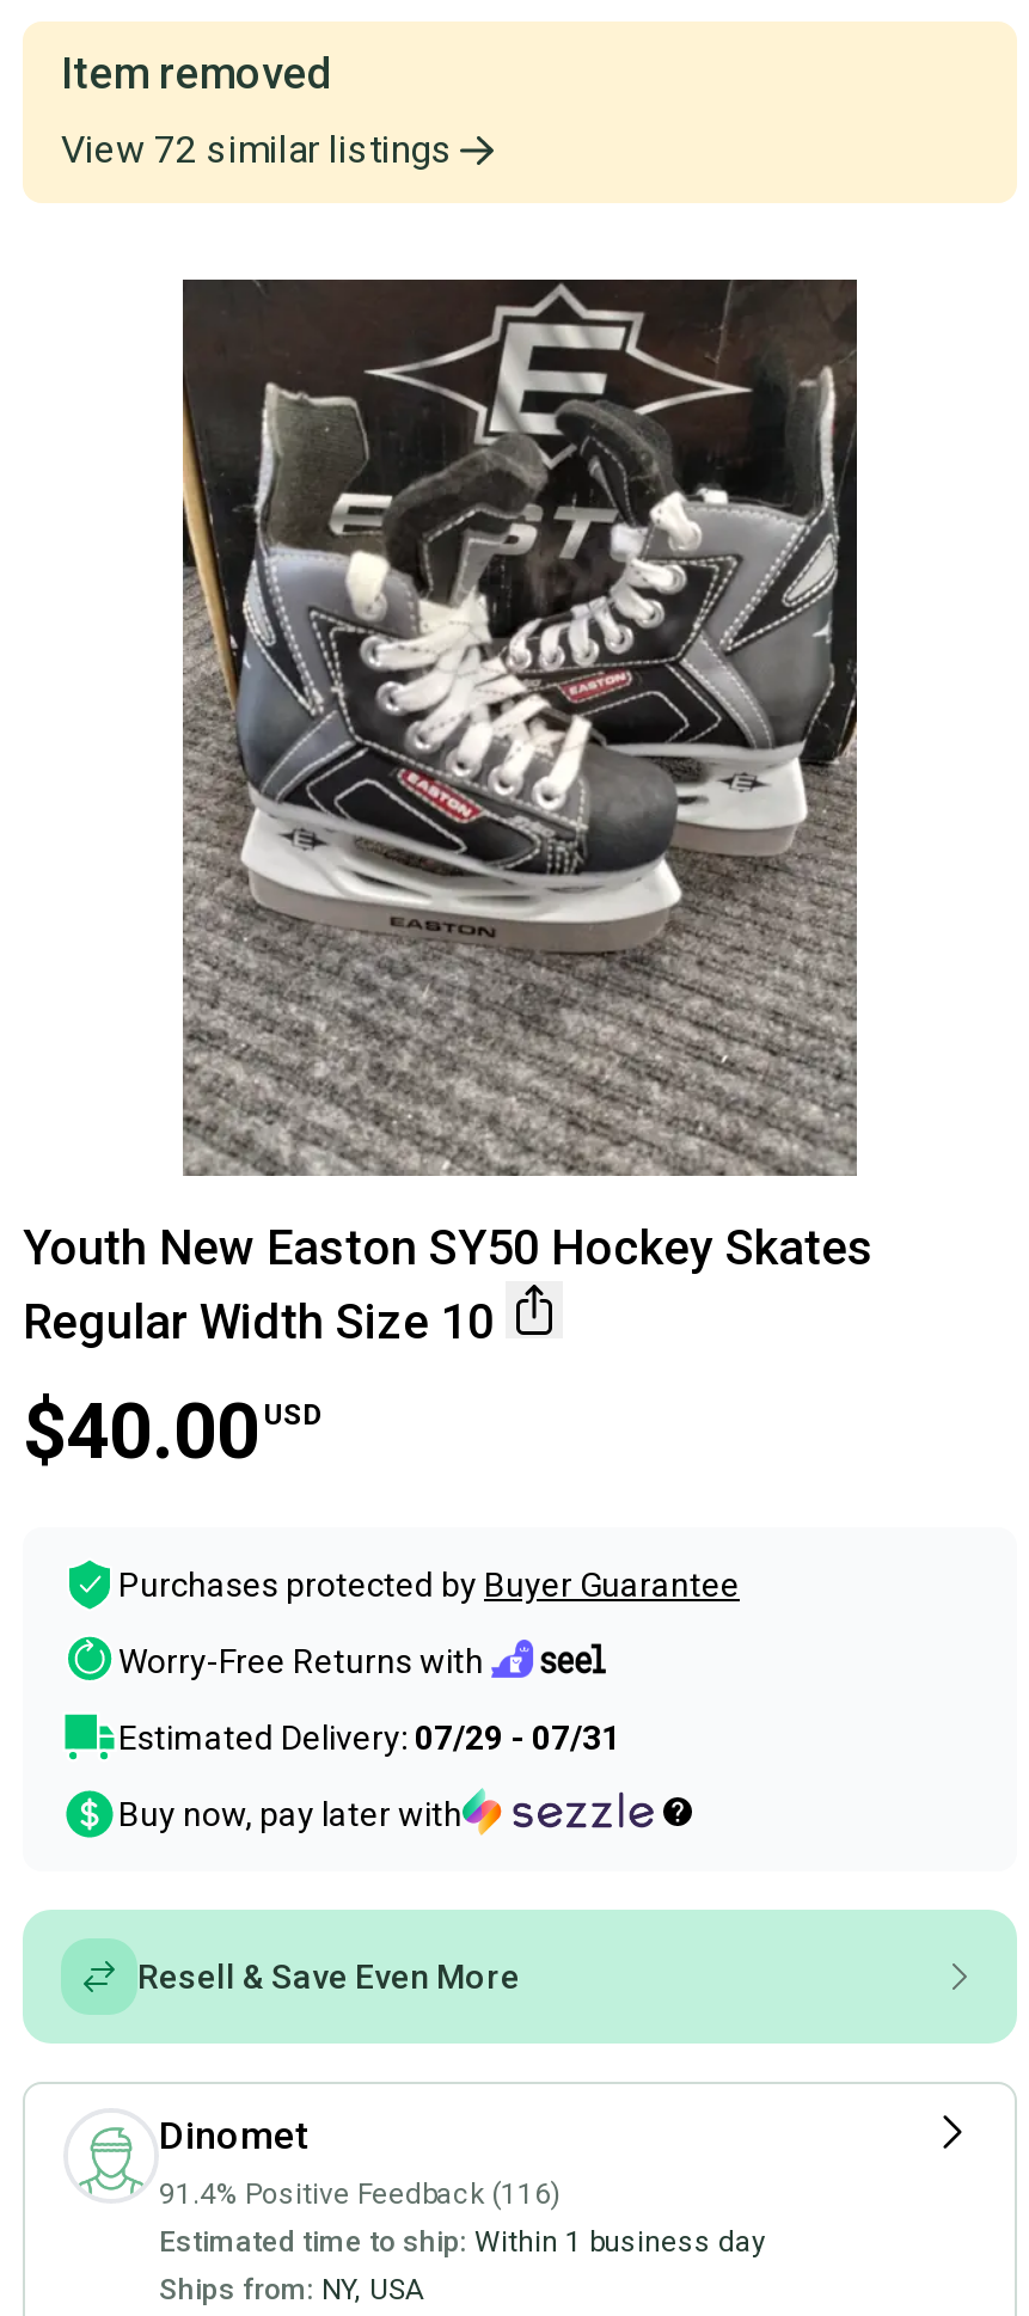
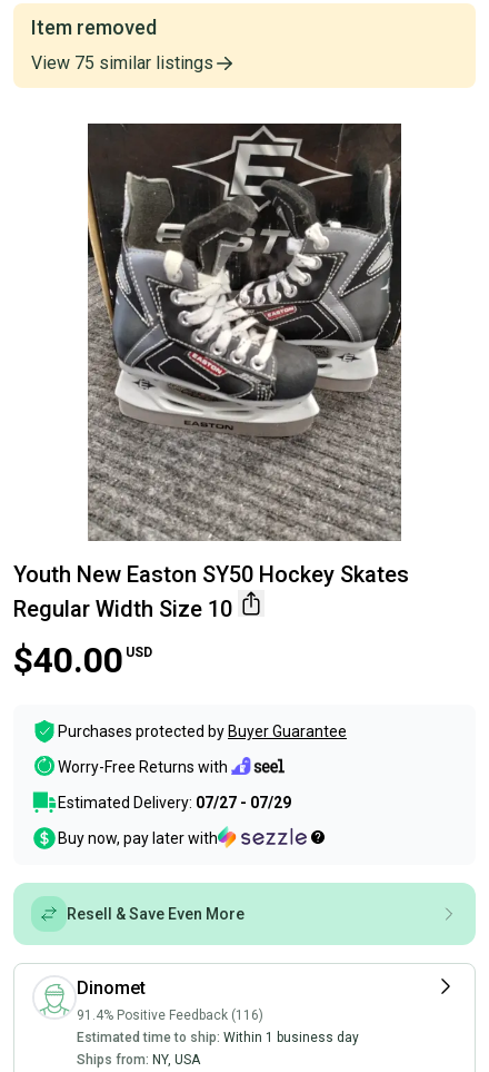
[61,128,453,173] View 72 similar listings -> [31,53,213,74] View 75 similar listings
[118,1719,620,1758] Estimated Delivery: 07/29 - 07/31 -> [58,794,291,812] Estimated Delivery: 07/27 - 07/29

